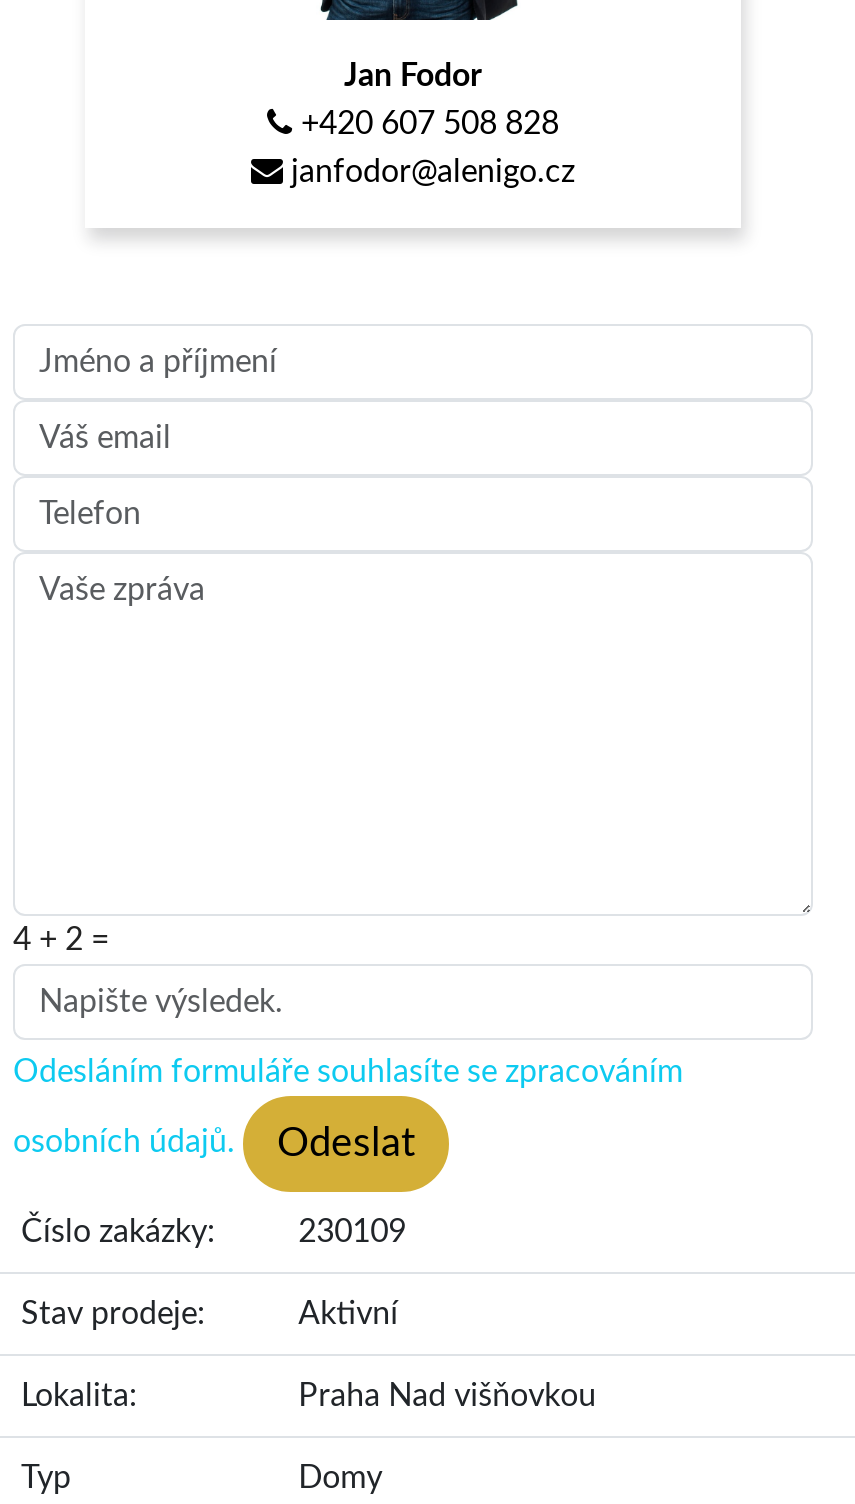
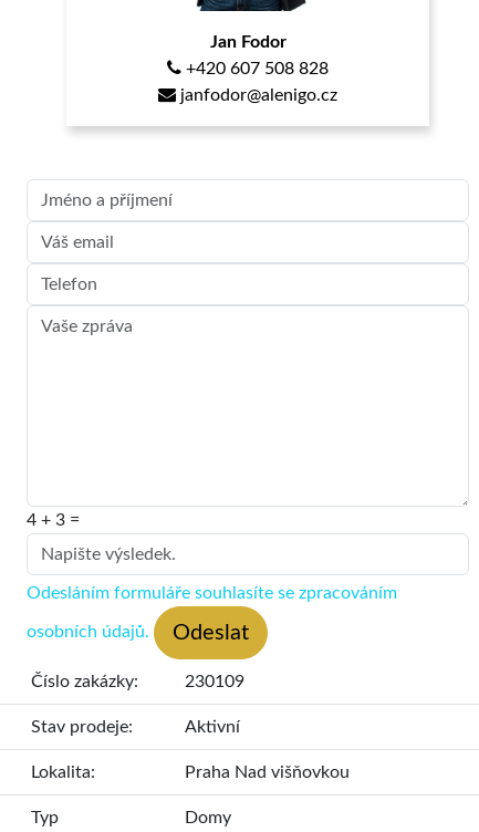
[13,925,125,957] 4 + 2 = -> [27,512,88,529] 4 + 3 =

